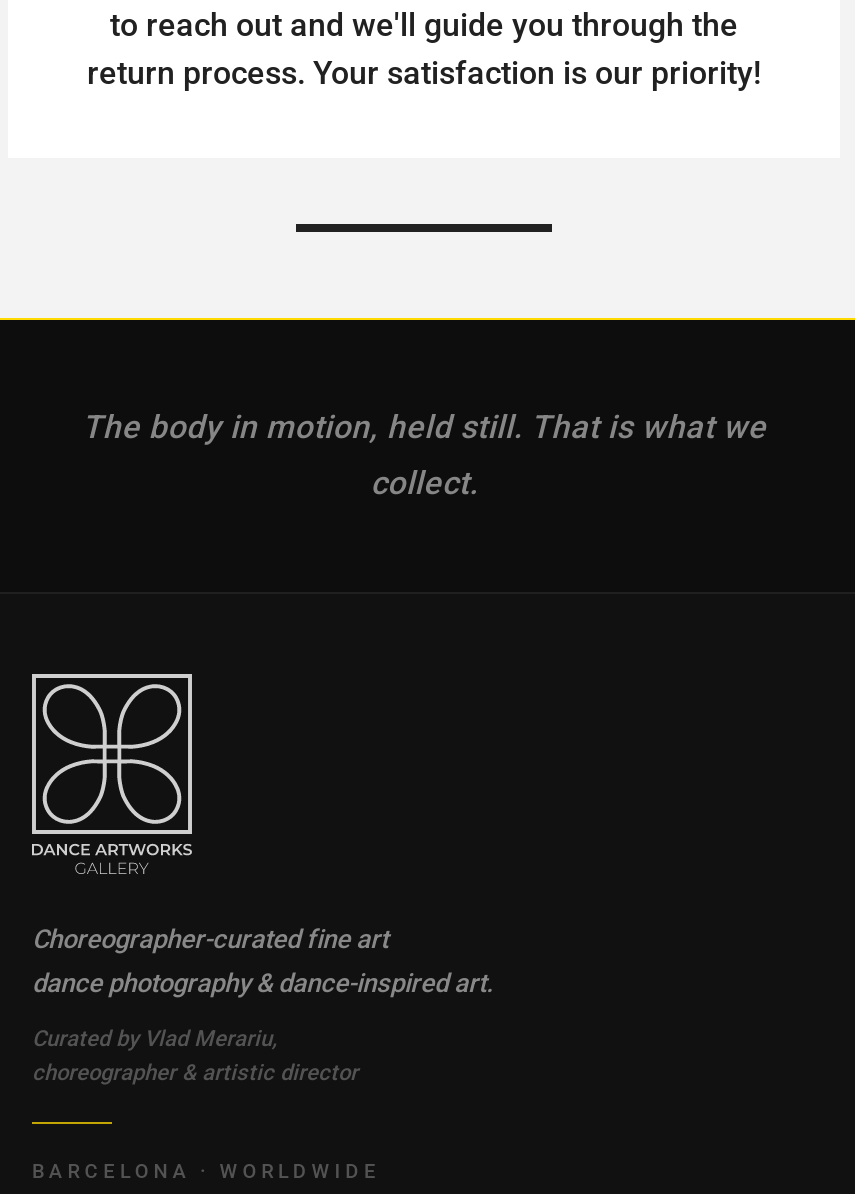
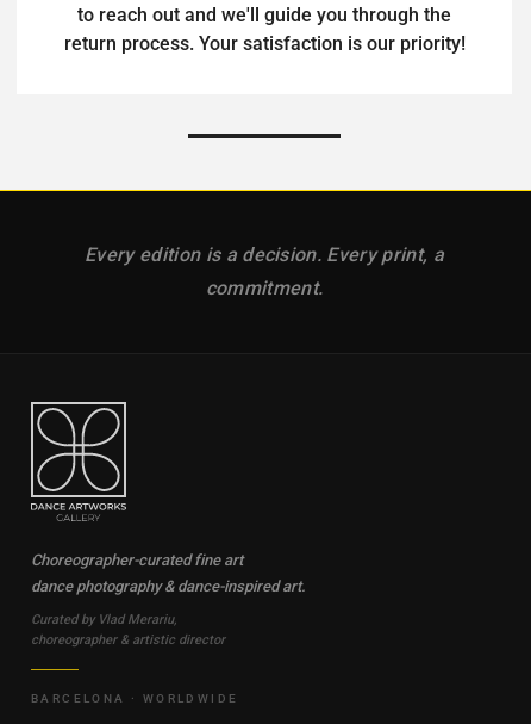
[82,408,766,446] The body in motion, held still. That is what we -> [85,243,444,266] Every edition is a decision. Every print, a
[370,464,478,502] collect. -> [206,277,323,299] commitment.

